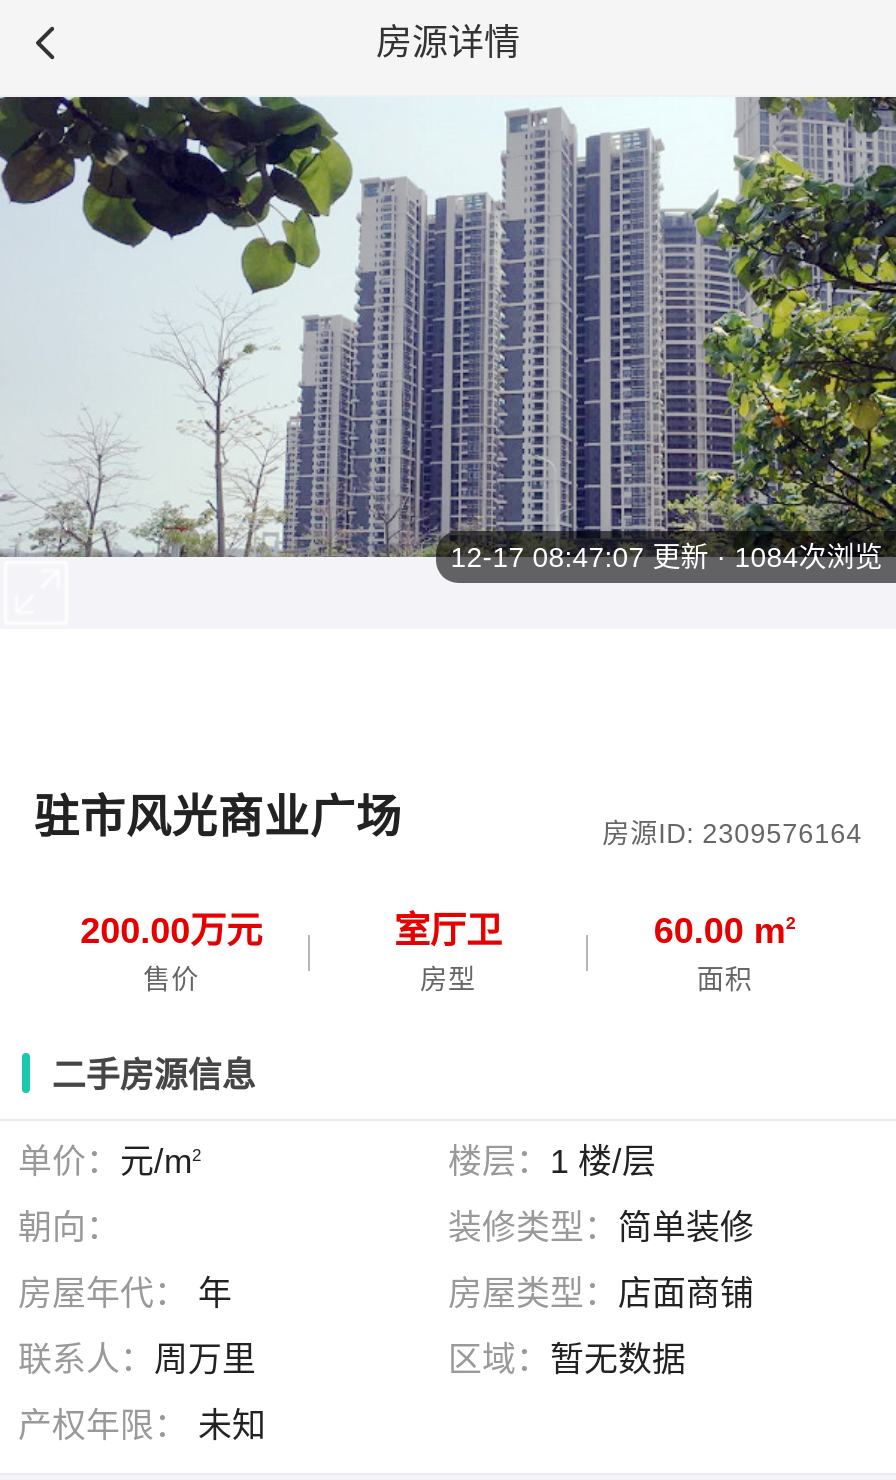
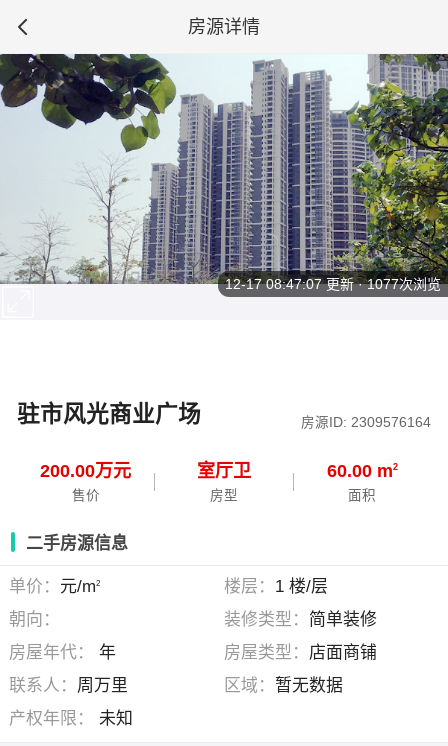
[450,541,882,573] 12-17 08:47:07更新 · 1084次浏览 -> [225,276,441,292] 12-17 08:47:07更新 · 1077次浏览

